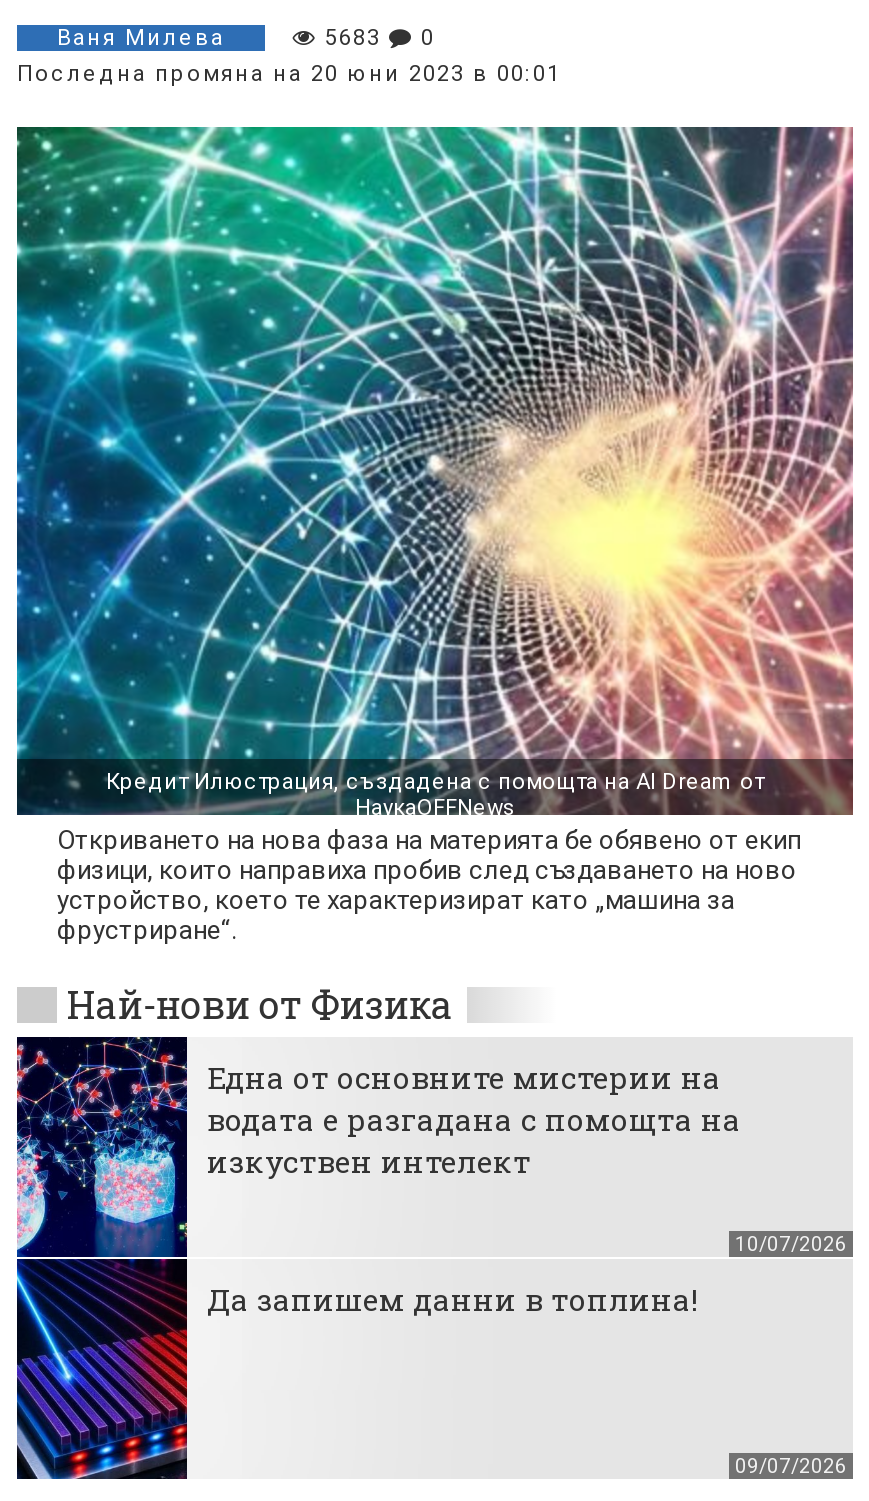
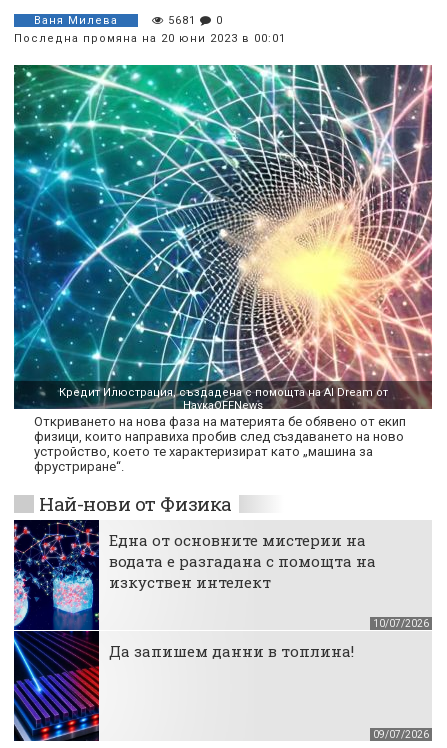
[317,25,435,51] 5683 0 -> [164,14,223,27] 5681 0

